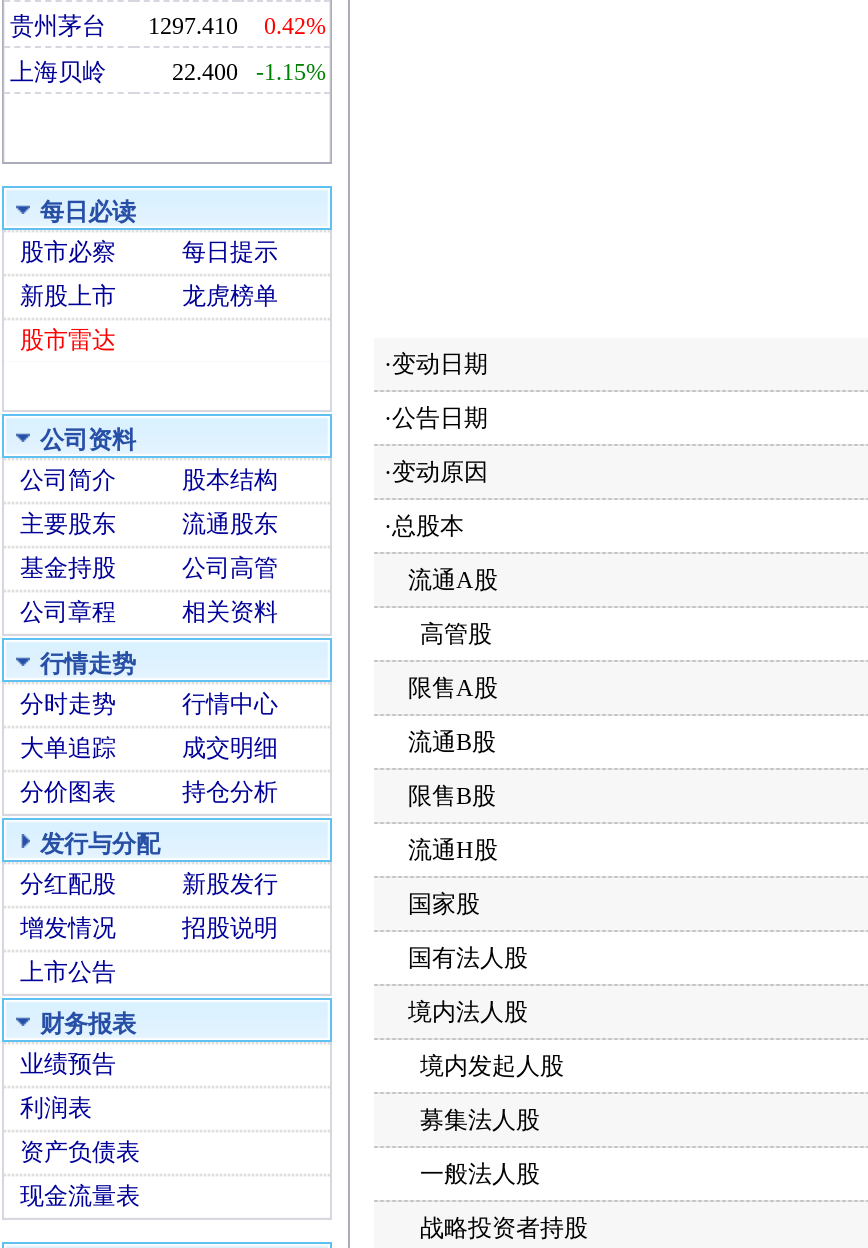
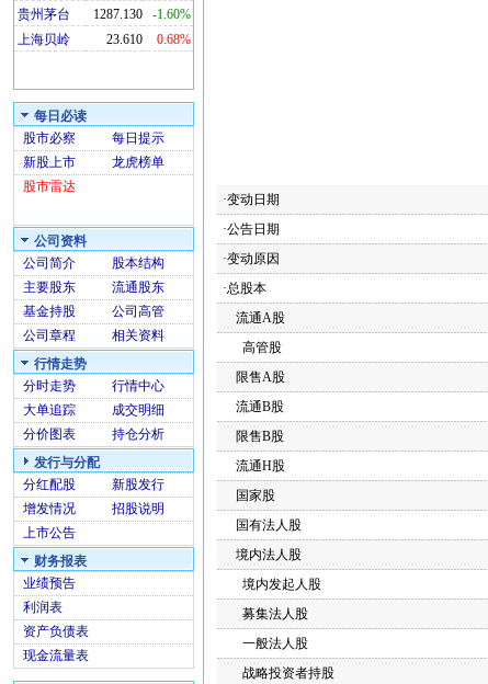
[148,12,238,40] 1297.410 -> [93,7,143,22] 1287.130
[264,12,326,40] 0.42% -> [152,7,191,22] -1.60%
[172,58,238,86] 22.400 -> [106,32,143,47] 23.610
[256,58,326,86] -1.15% -> [157,32,191,47] 0.68%

